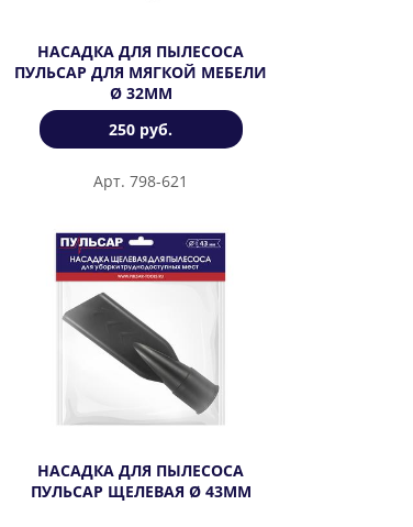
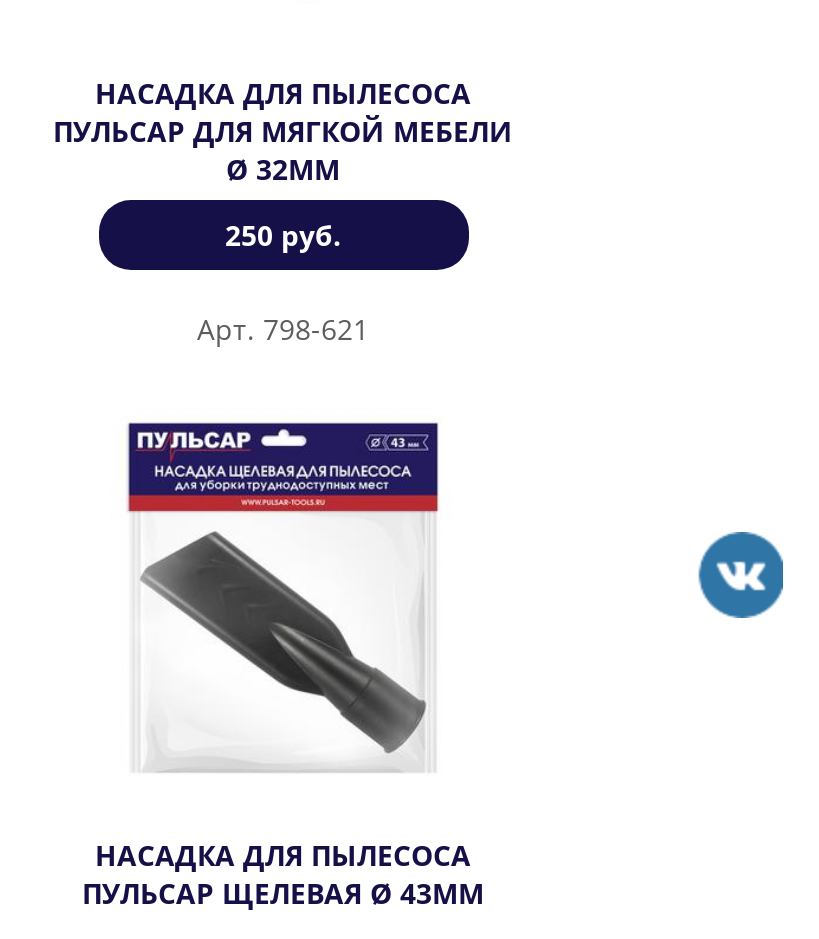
none -> [697,530,785,620] [image]

